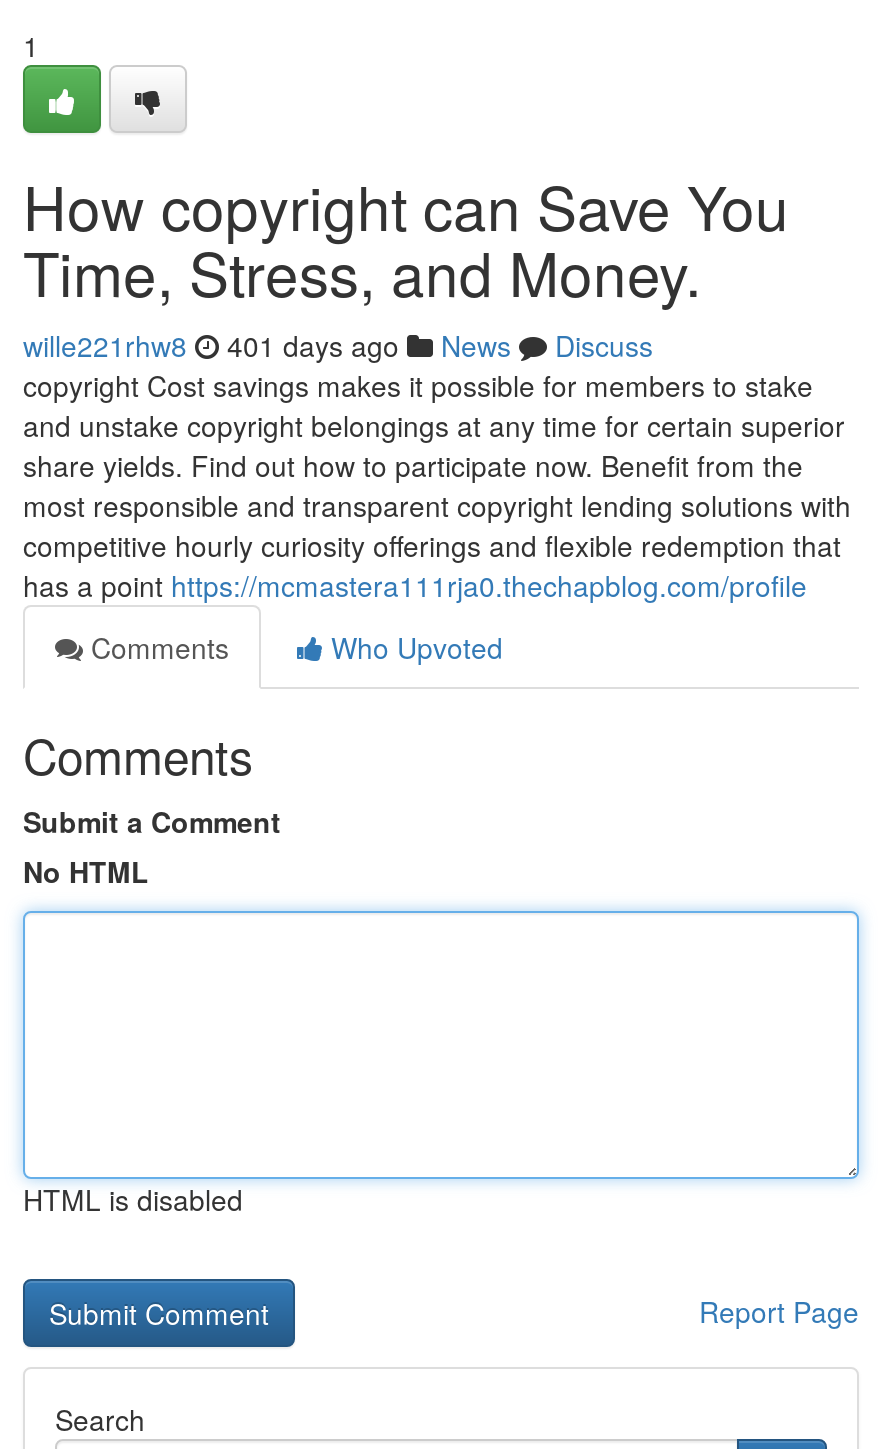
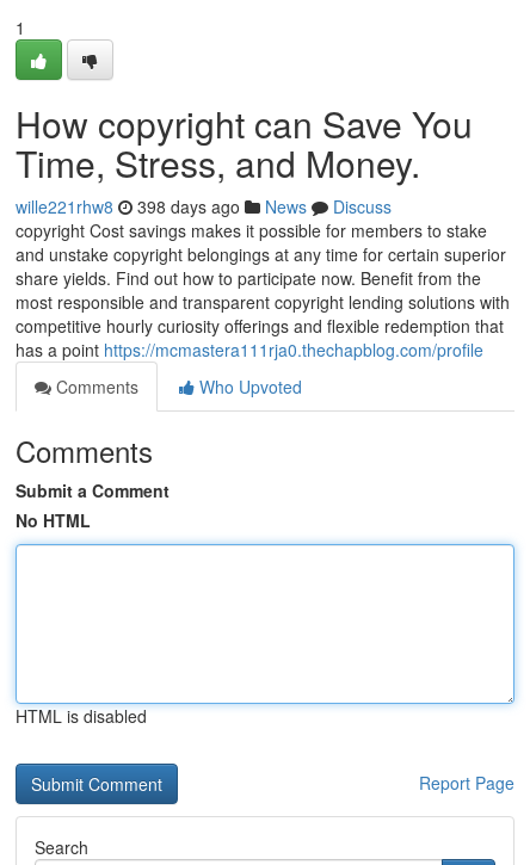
[23,325,653,365] wille221rhw8 401 days ago News Discuss -> [16,194,392,218] wille221rhw8 398 days ago News Discuss

